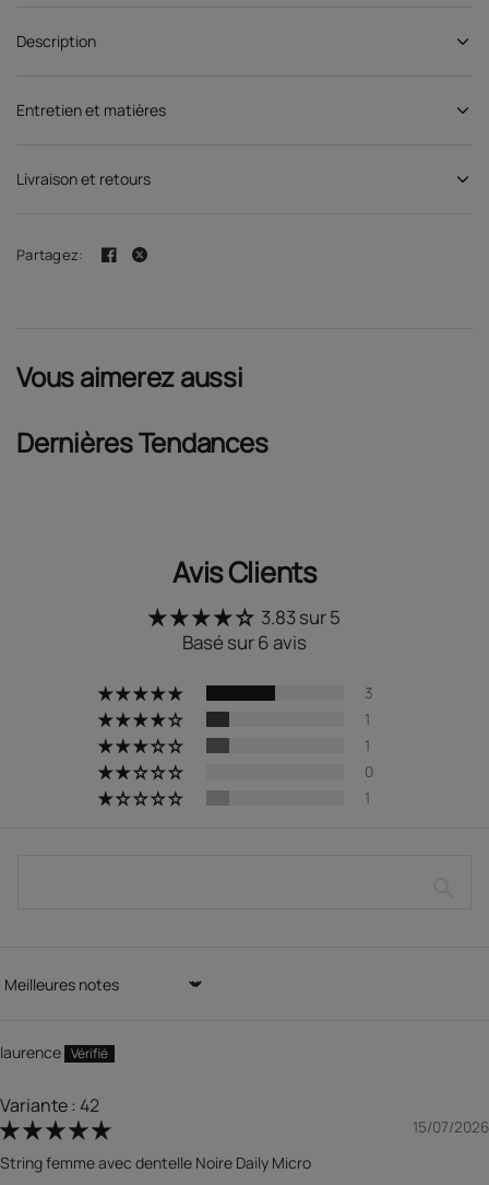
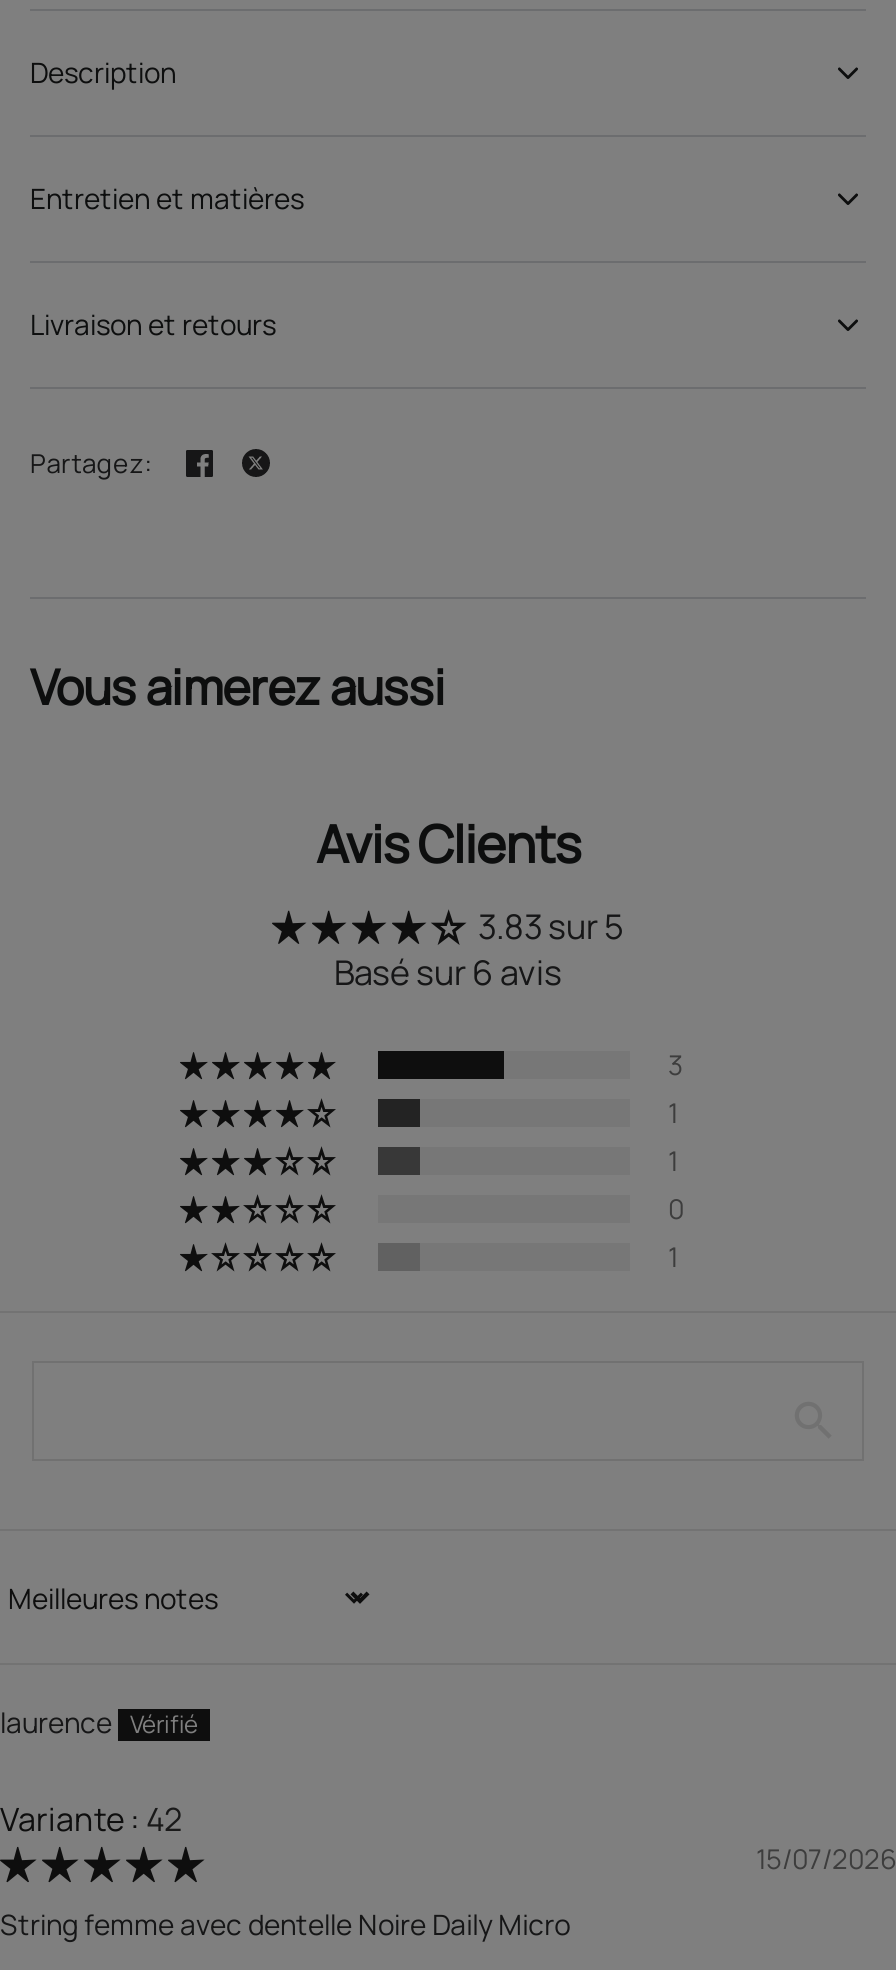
[16,424,268,461] Dernières Tendances -> none

